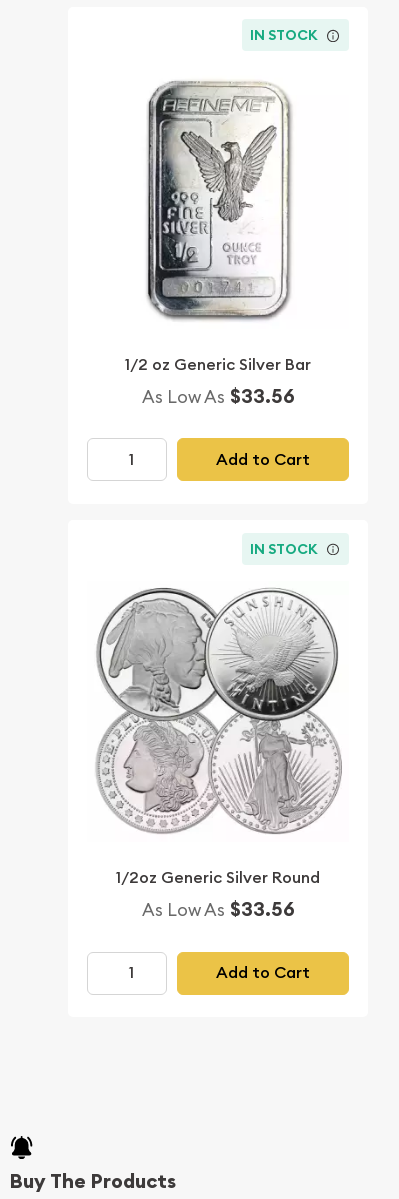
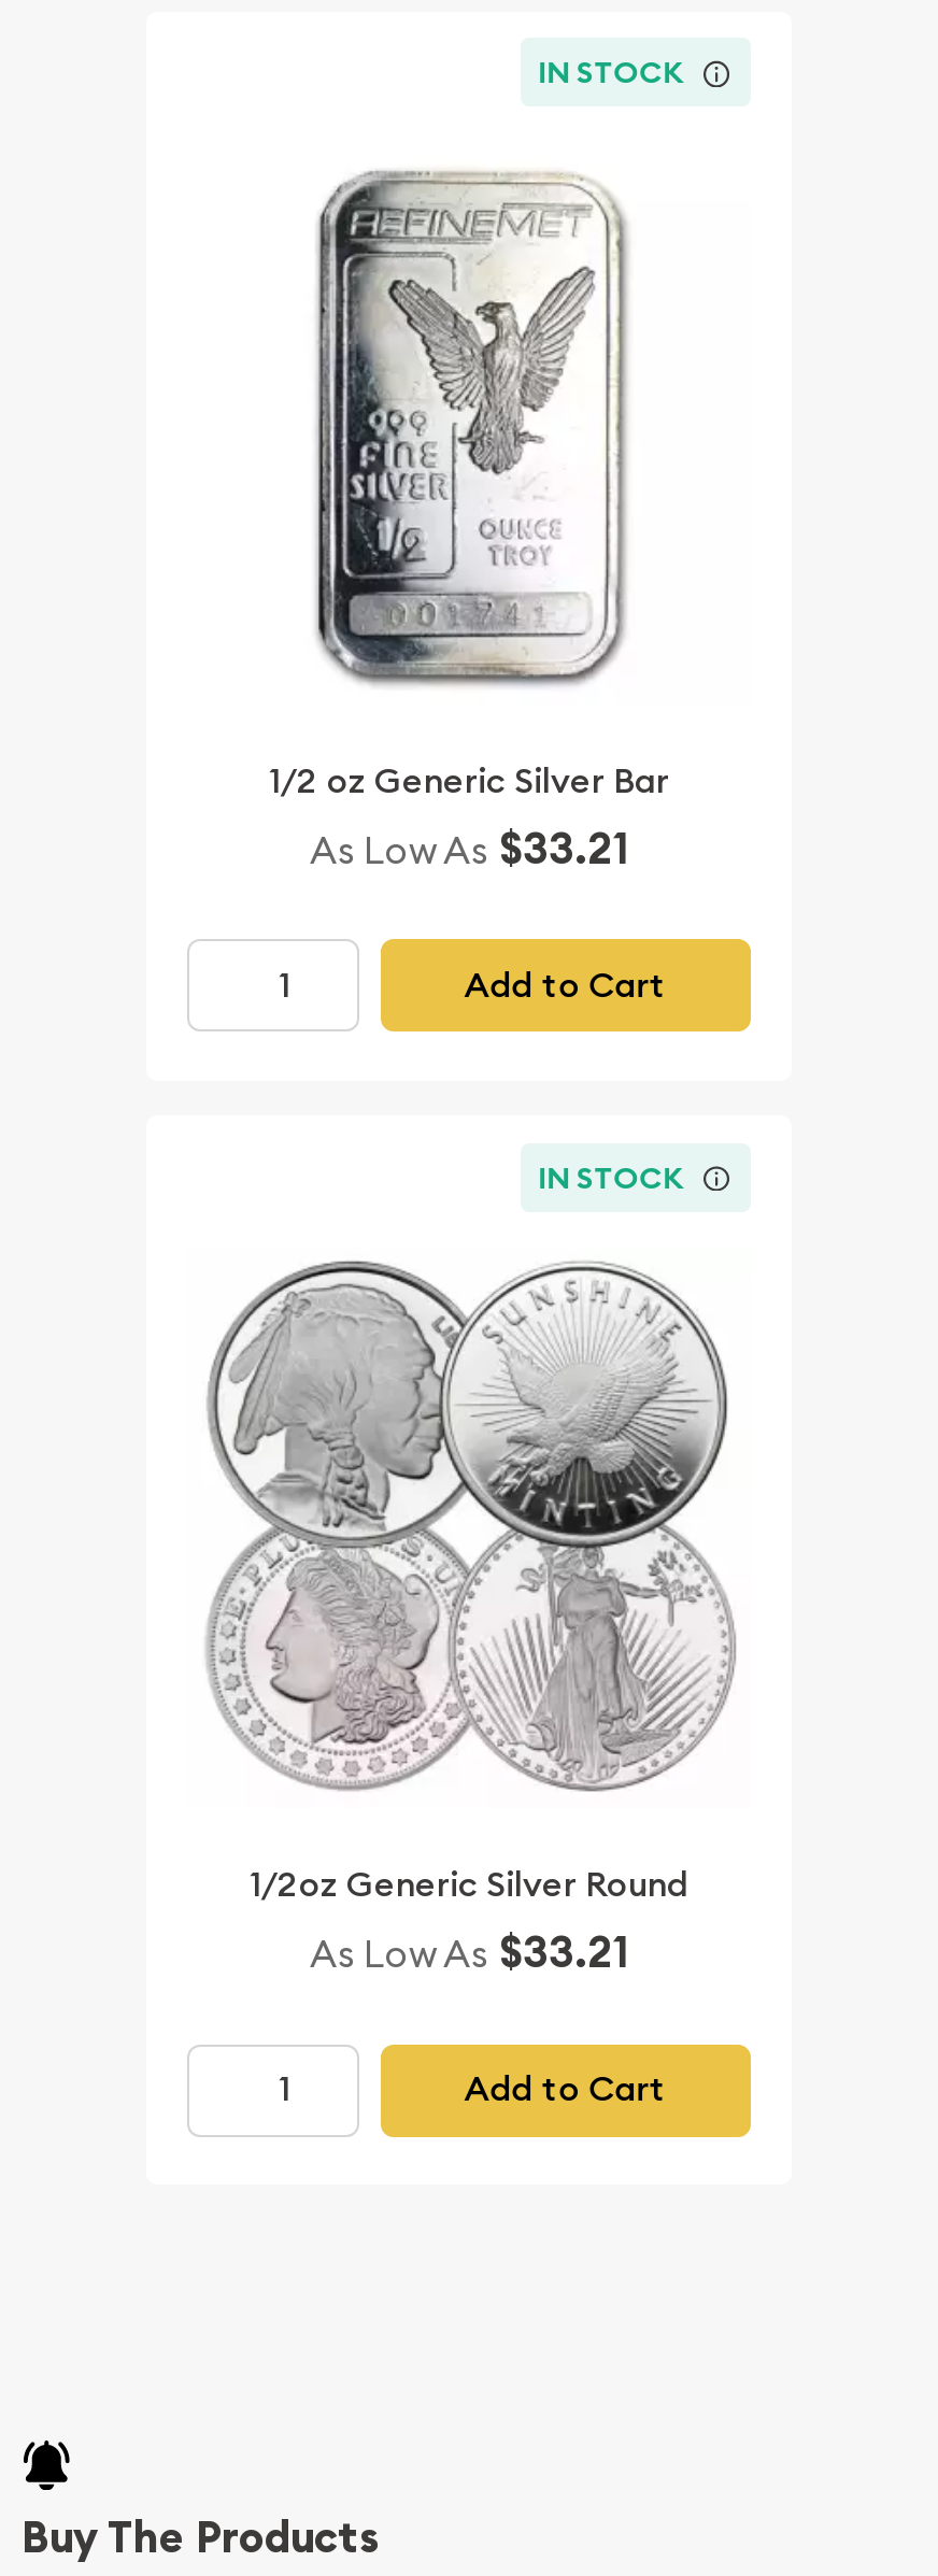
[141,383,294,409] As Low As $33.56 -> [310,820,628,876] As Low As $33.21
[141,896,294,922] As Low As $33.56 -> [310,1924,628,1980] As Low As $33.21

